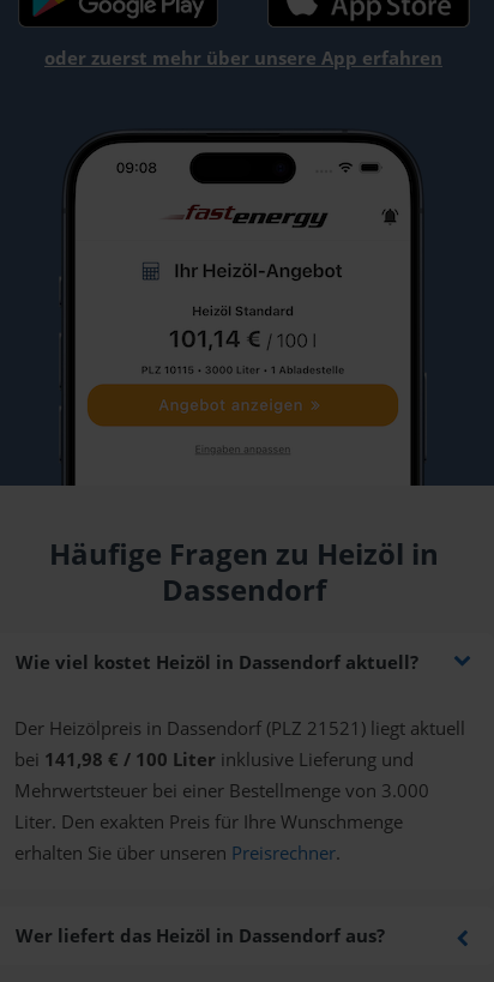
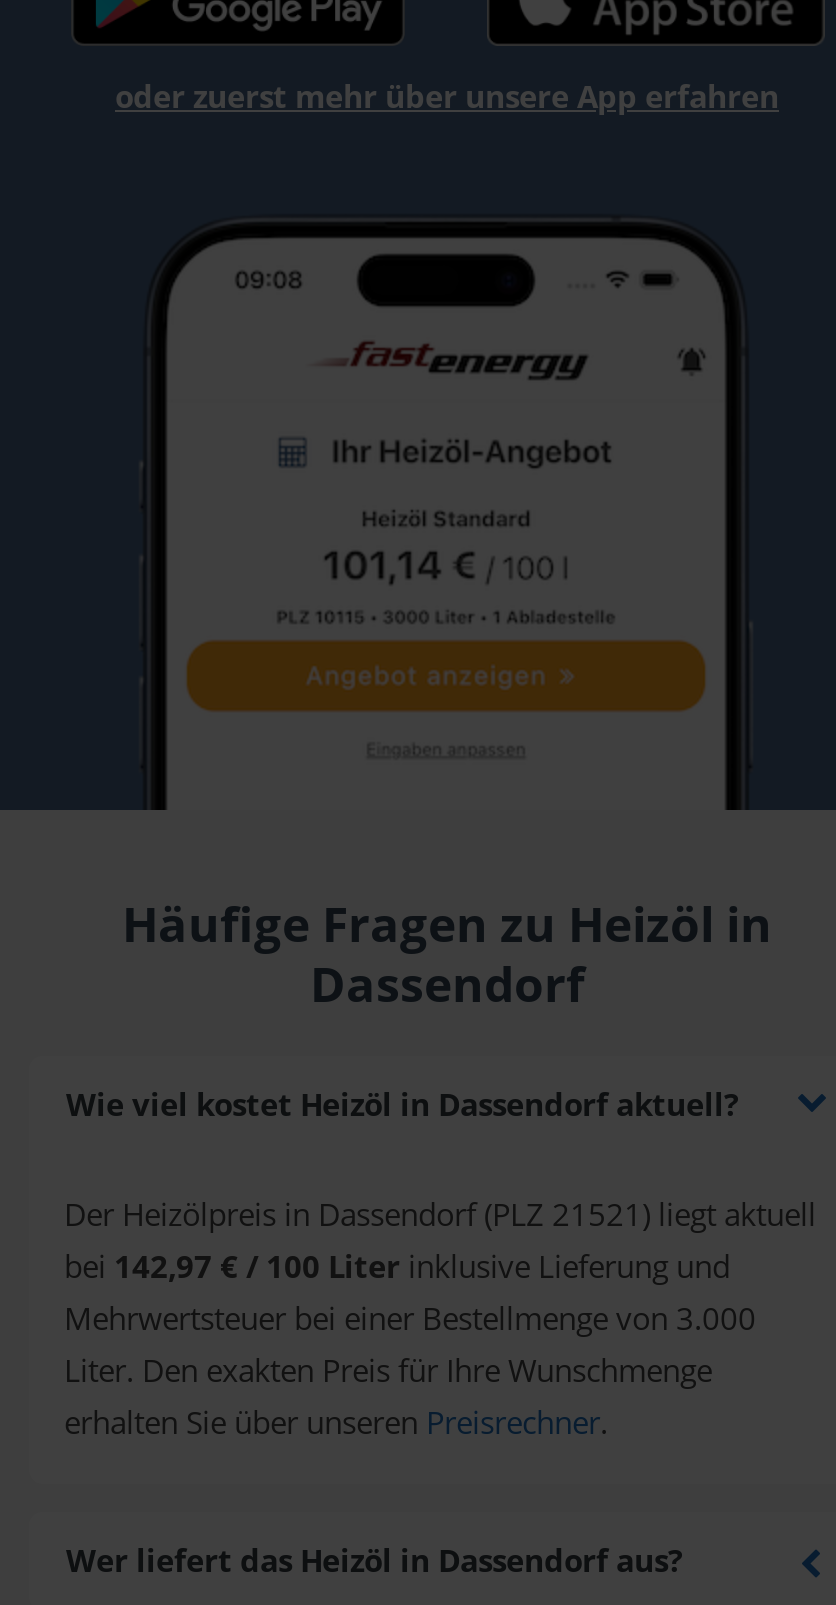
[14,747,413,772] bei 141,98 € / 100 Liter inklusive Lieferung und -> [64,1245,730,1287] bei 142,97 € / 100 Liter inklusive Lieferung und

